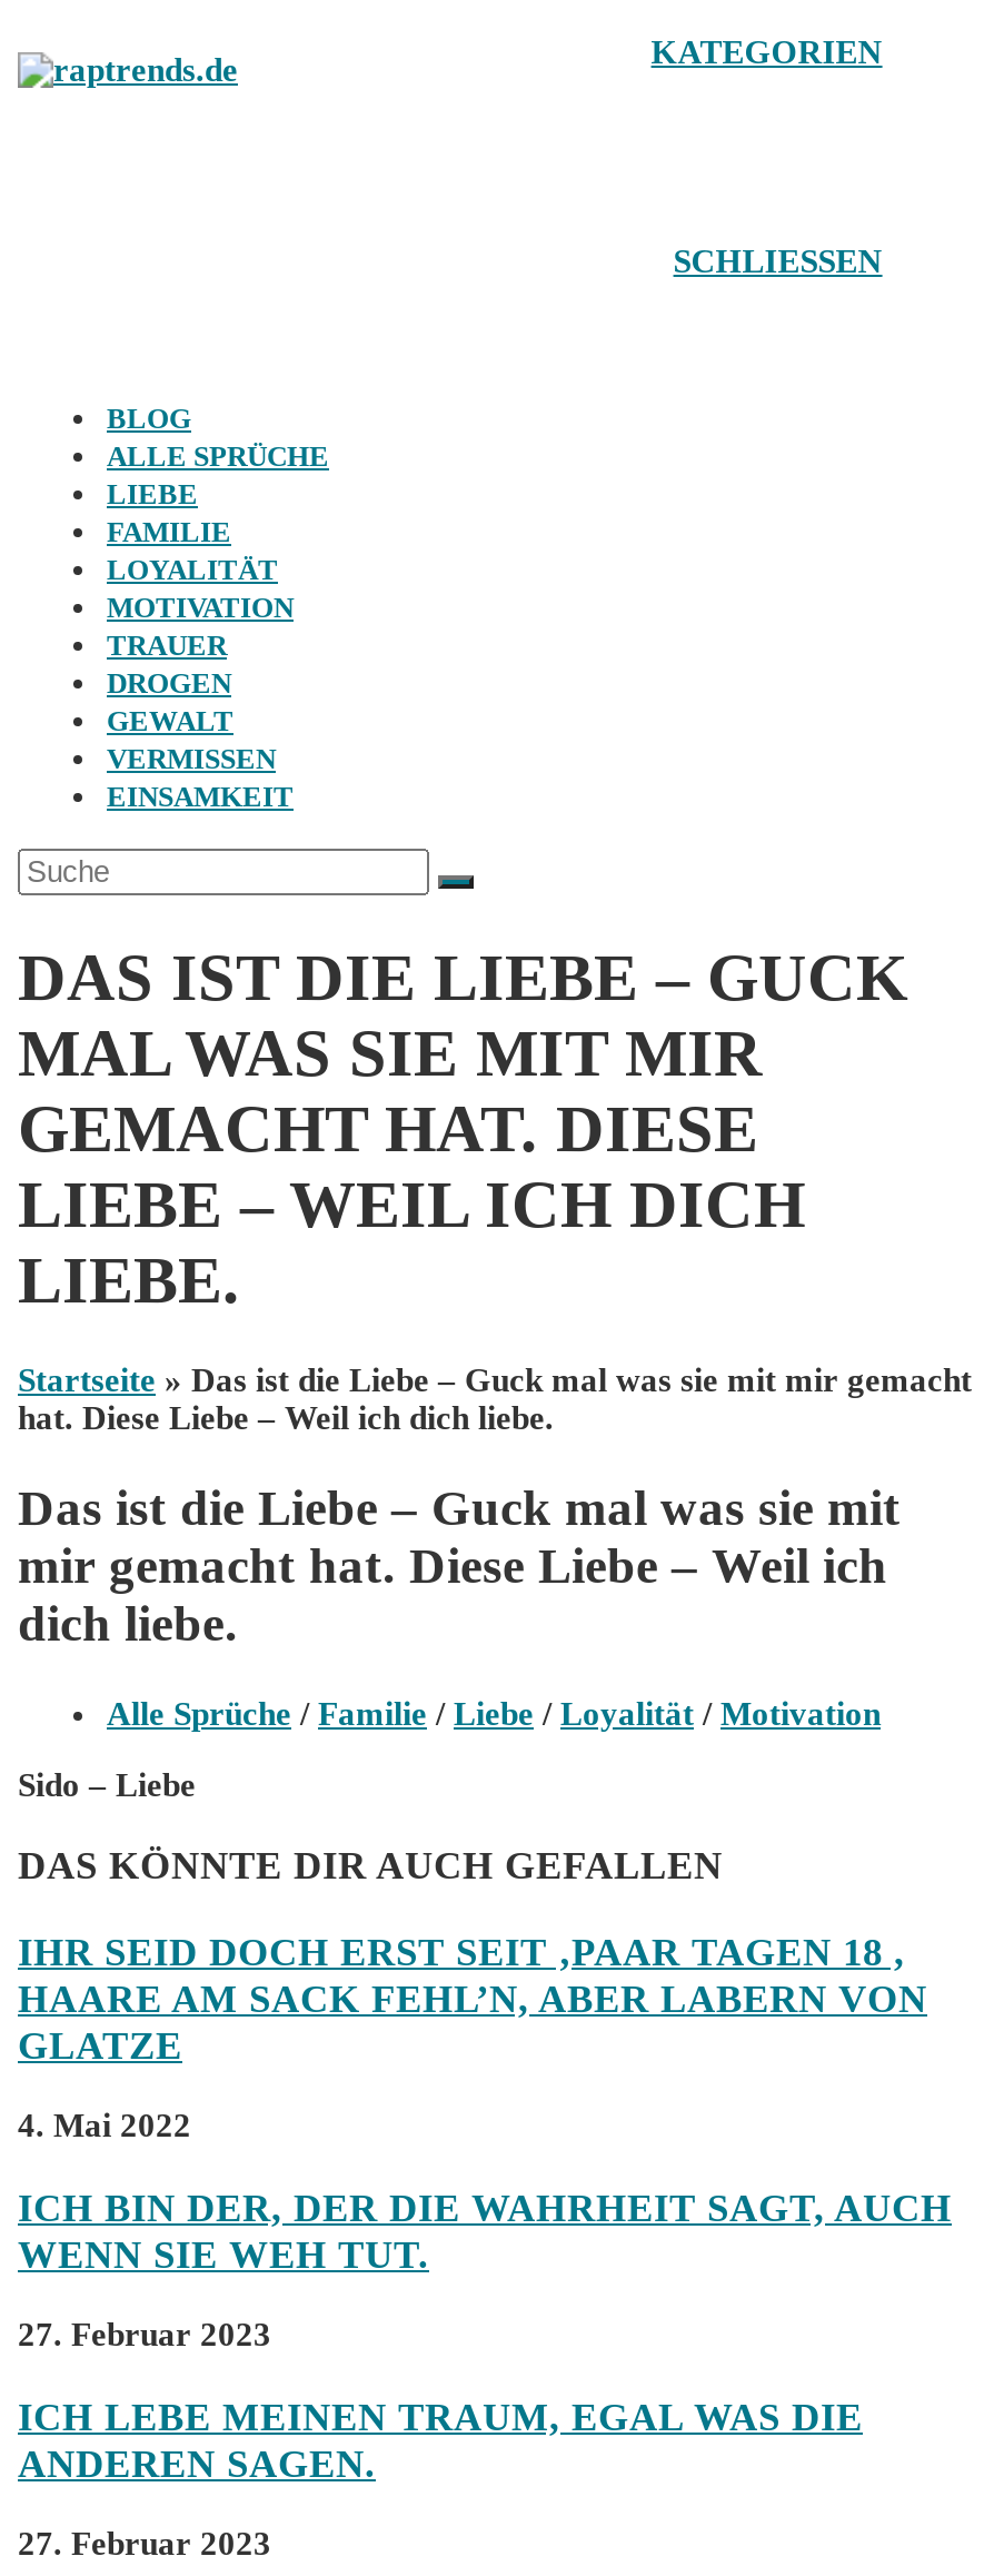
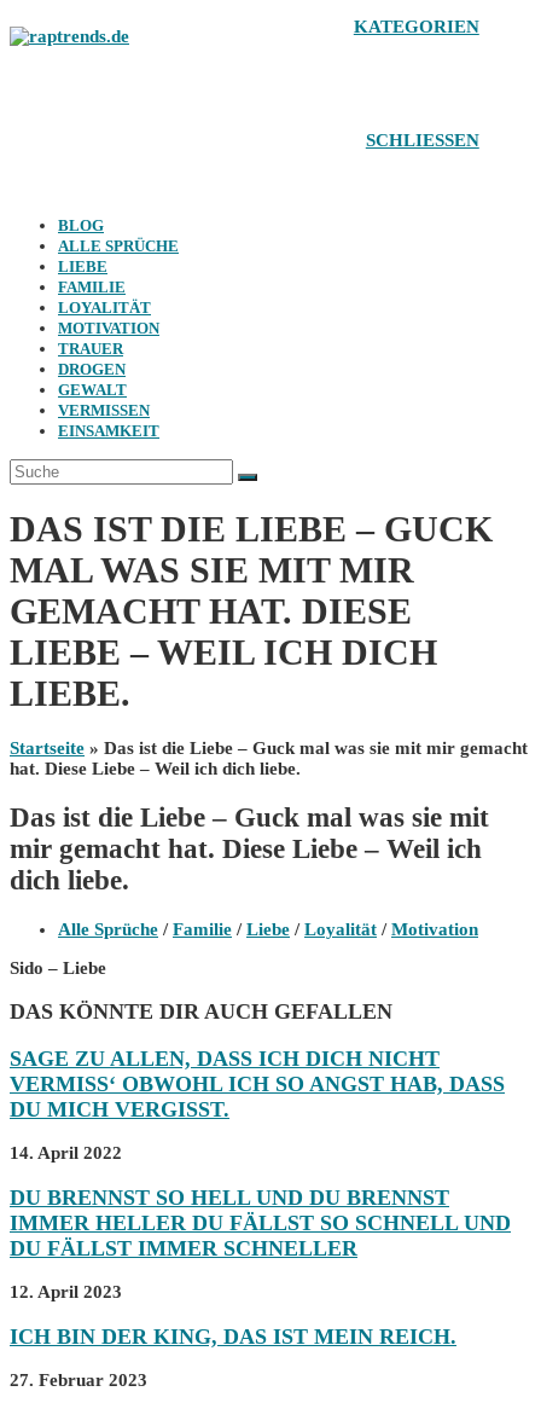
[18,1929,927,2067] IHR SEID DOCH ERST SEIT ‚PAAR TAGEN 18 , | HAARE AM SACK FEHL’N, ABER LABERN VON | GLATZE -> [10,1046,505,1121] SAGE ZU ALLEN, DASS ICH DICH NICHT | VERMISS‘ OBWOHL ICH SO ANGST HAB, DASS | DU MICH VERGISST.
[18,2108,191,2144] 4. Mai 2022 -> [10,1143,122,1163] 14. April 2022
[18,2185,952,2276] ICH BIN DER, DER DIE WAHRHEIT SAGT, AUCH | WENN SIE WEH TUT. -> [10,1185,511,1260] DU BRENNST SO HELL UND DU BRENNST | IMMER HELLER DU FÄLLST SO SCHNELL UND | DU FÄLLST IMMER SCHNELLER
[18,2318,271,2353] 27. Februar 2023 -> [10,1283,122,1302] 12. April 2023
[18,2394,863,2485] ICH LEBE MEINEN TRAUM, EGAL WAS DIE | ANDEREN SAGEN. -> [10,1324,456,1348] ICH BIN DER KING, DAS IST MEIN REICH.

